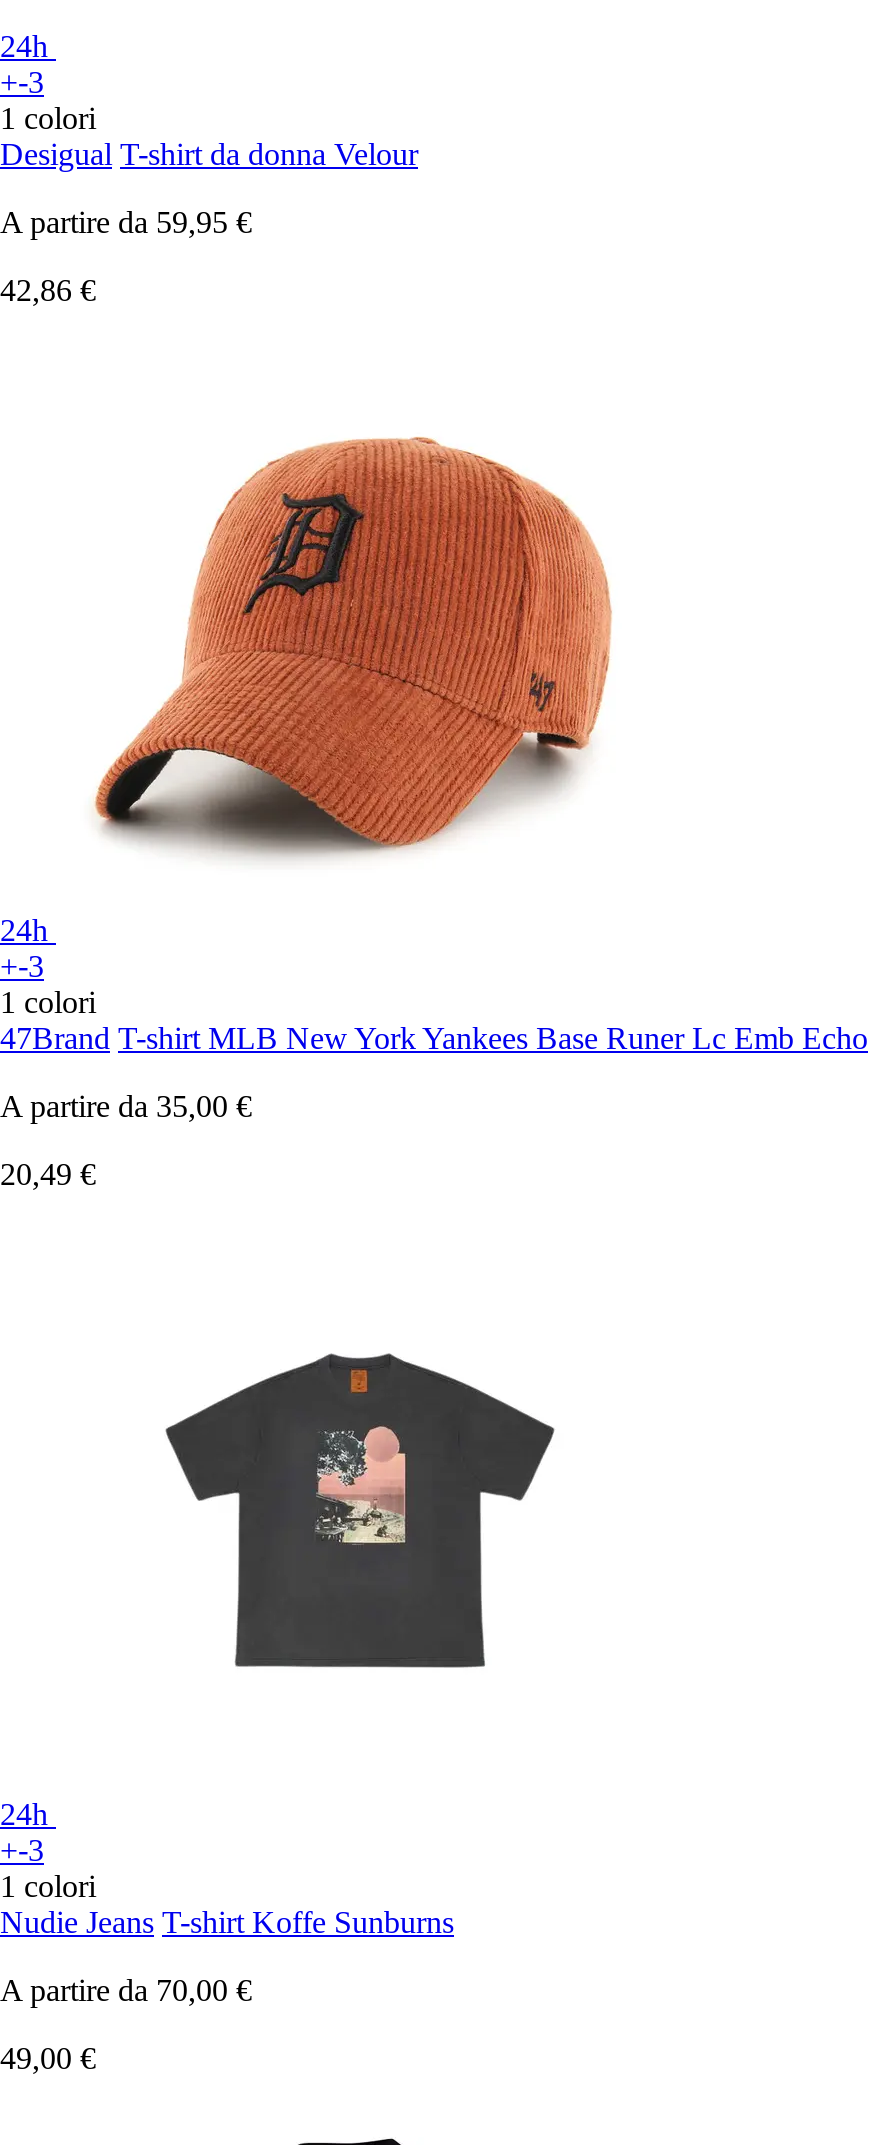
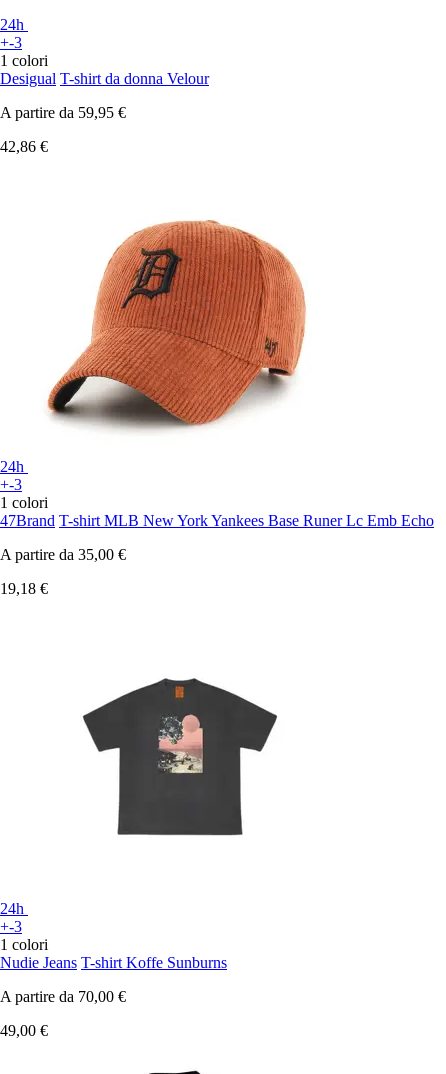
[0,1156,96,1190] 20,49 € -> [0,580,48,597] 19,18 €

